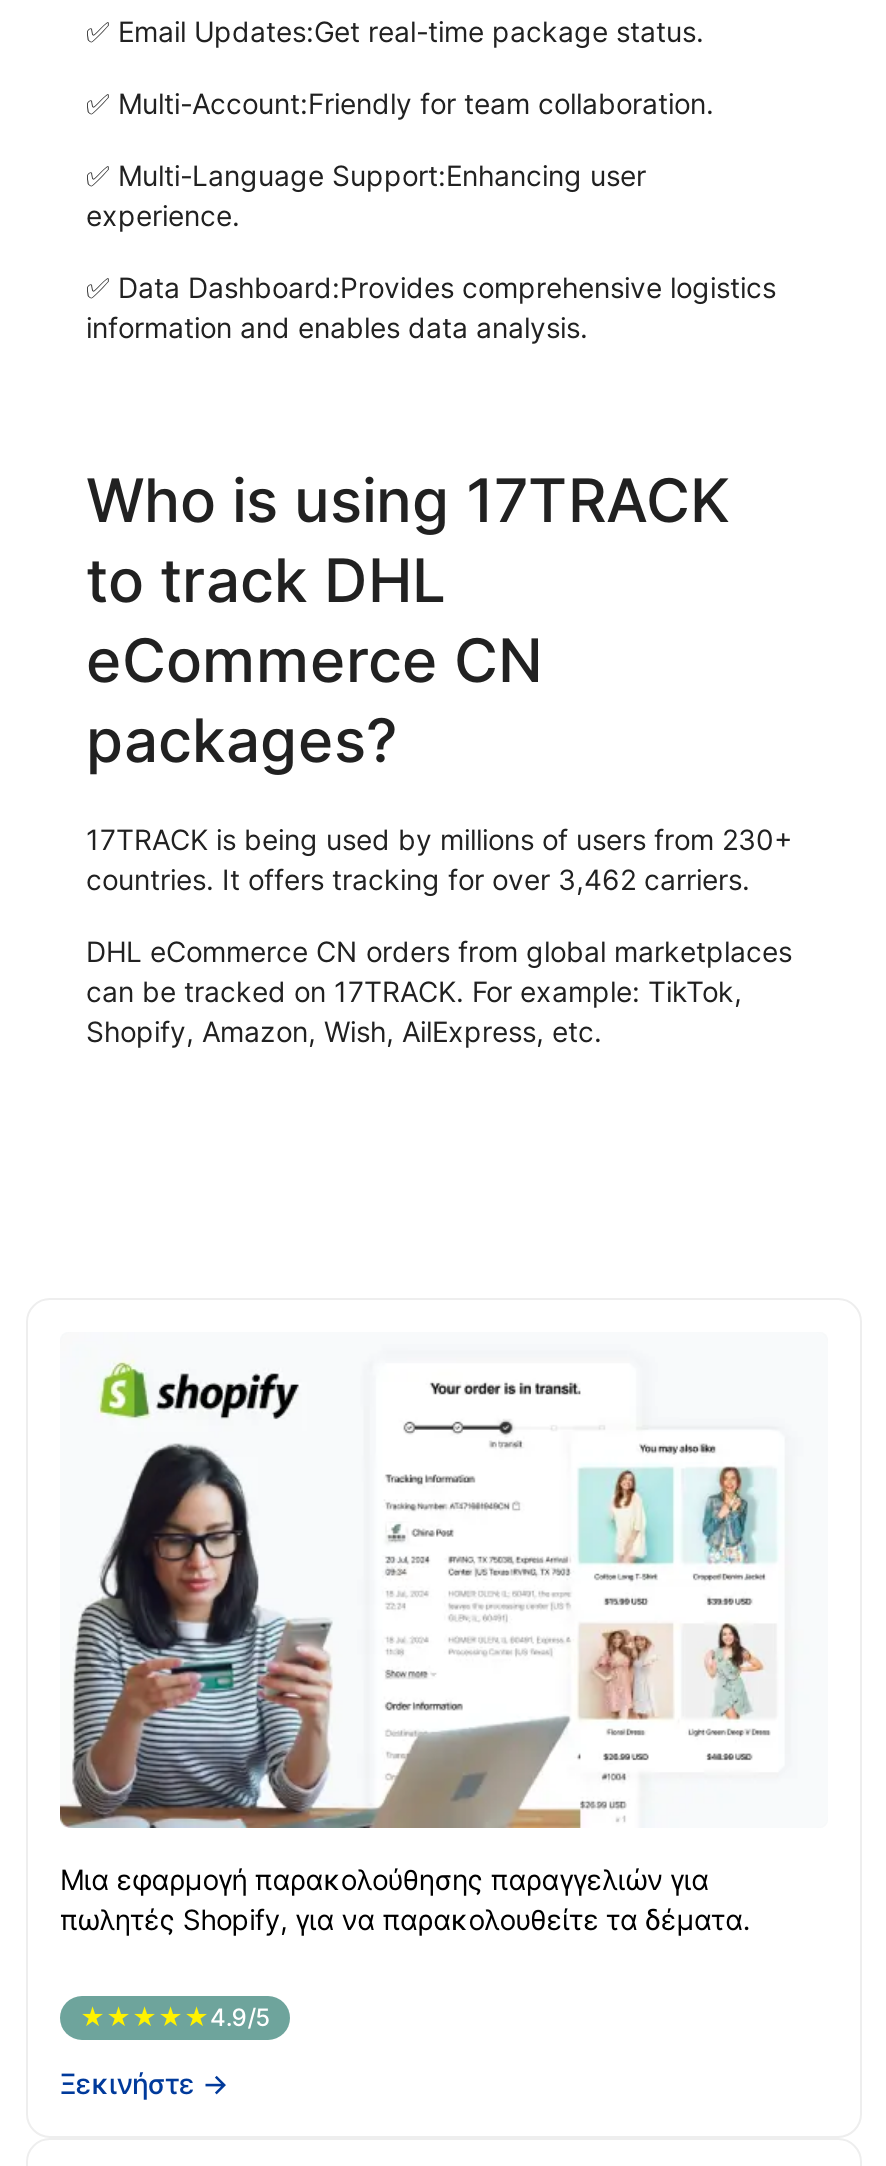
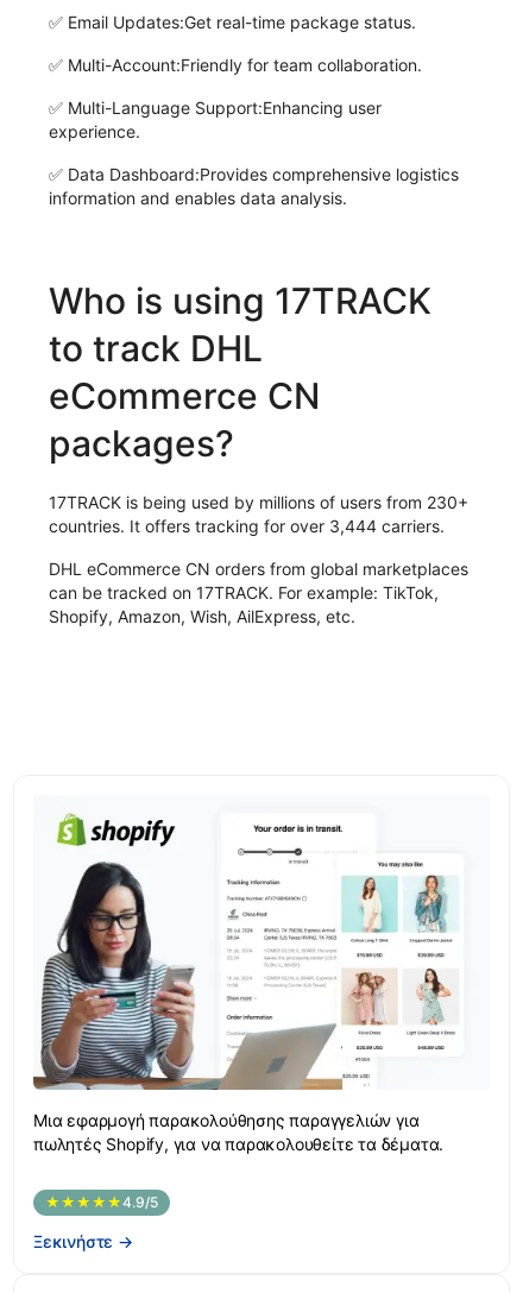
[86,863,750,897] countries. It offers tracking for over 3,462 carriers. -> [49,516,445,536] countries. It offers tracking for over 3,444 carriers.

